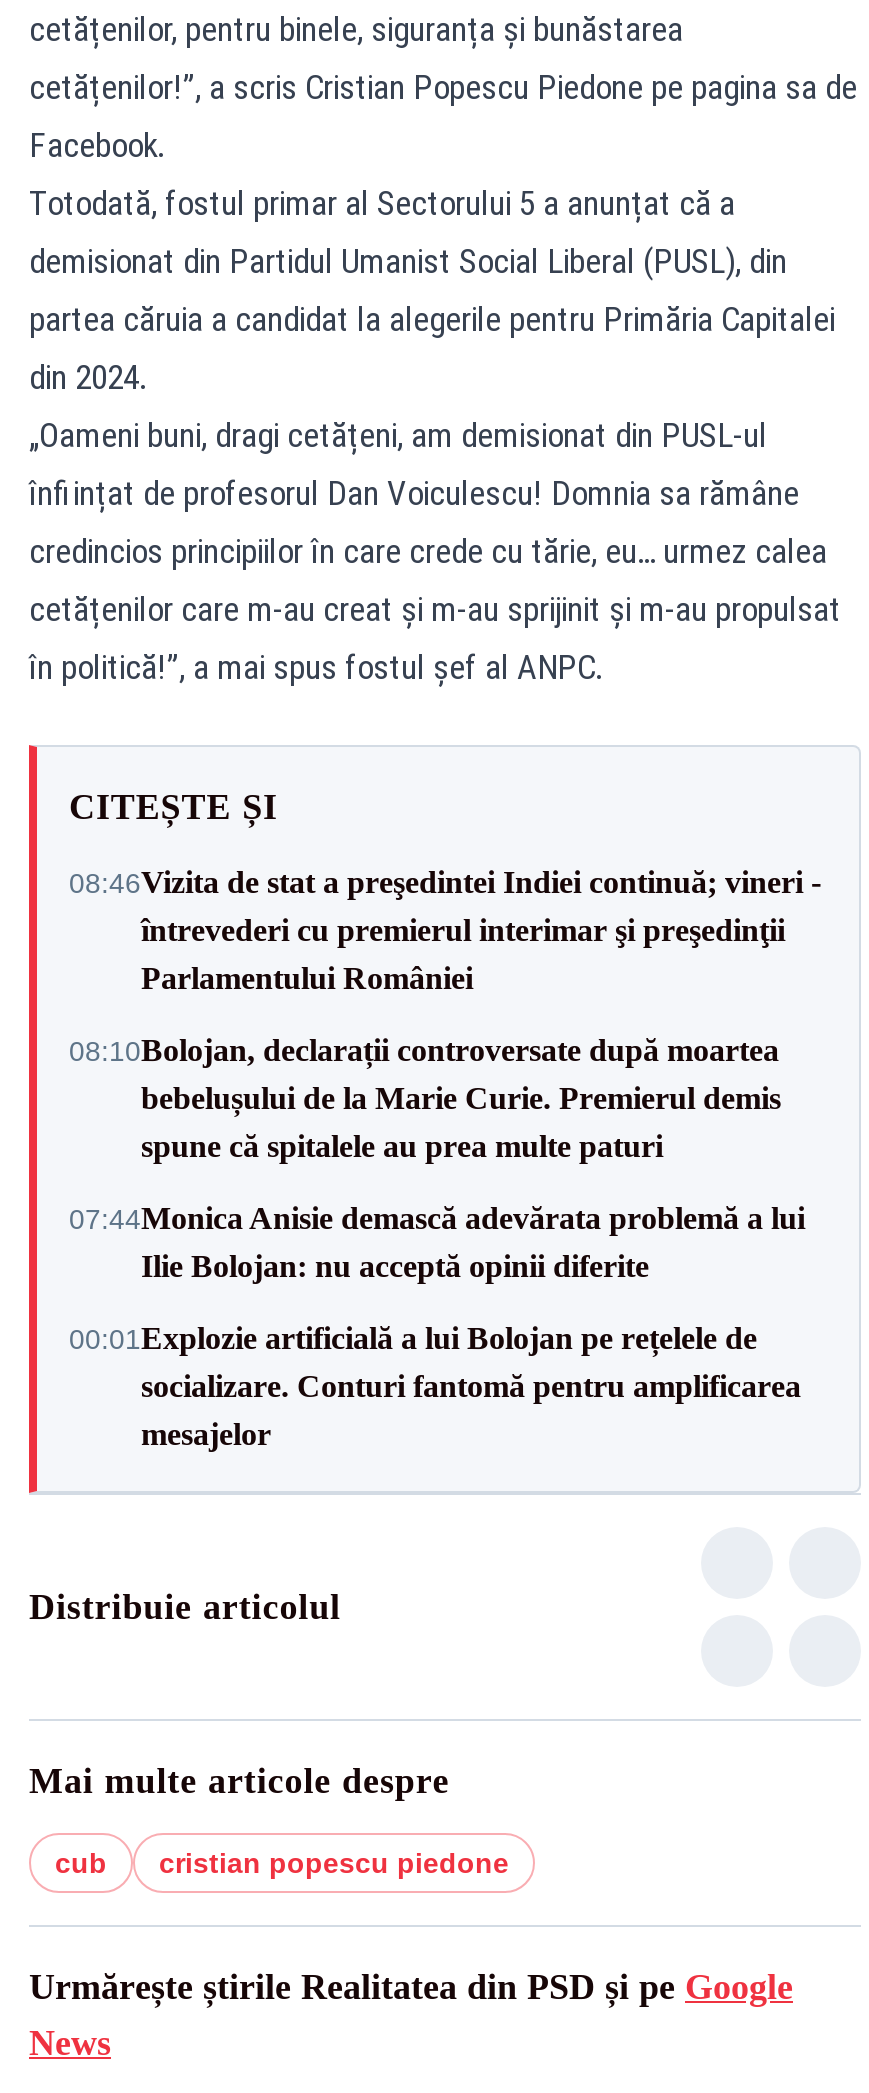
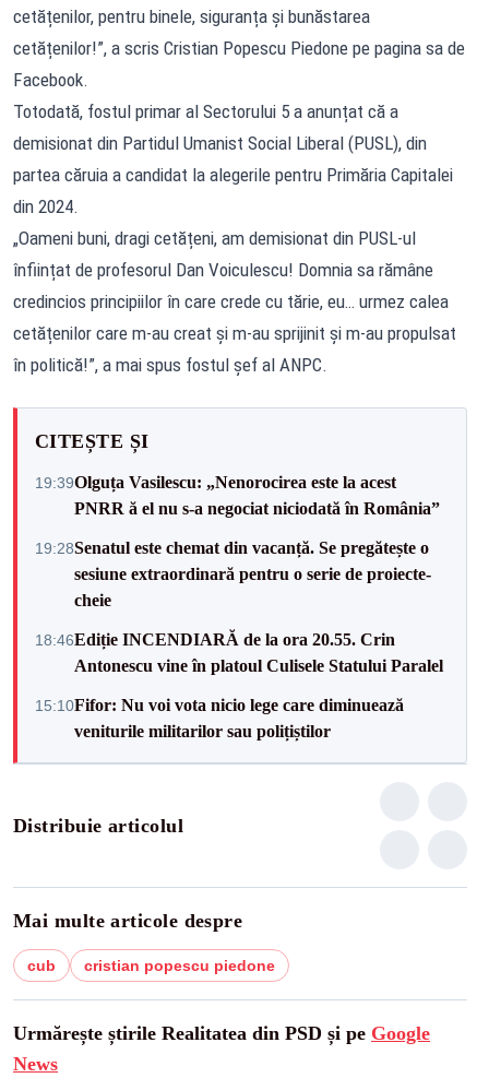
[69,865,821,995] 08:46Vizita de stat a preşedintei Indiei continuă; vineri - | întrevederi cu premierul interimar şi preşedinţii | Parlamentului României -> [35,472,440,517] 19:39Olguța Vasilescu: „Nenorocirea este la acest | PNRR ă el nu s-a negociat niciodată în România”
[69,1033,781,1163] 08:10Bolojan, declarații controversate după moartea | bebelușului de la Marie Curie. Premierul demis | spune că spitalele au prea multe paturi -> [35,538,431,609] 19:28Senatul este chemat din vacanță. Se pregătește o | sesiune extraordinară pentru o serie de proiecte- | cheie
[69,1201,805,1283] 07:44Monica Anisie demască adevărata problemă a lui | Ilie Bolojan: nu acceptă opinii diferite -> [35,630,443,674] 18:46Ediție INCENDIARĂ de la ora 20.55. Crin | Antonescu vine în platoul Culisele Statului Paralel
[69,1321,801,1451] 00:01Explozie artificială a lui Bolojan pe rețelele de | socializare. Conturi fantomă pentru amplificarea | mesajelor -> [35,695,404,740] 15:10Fifor: Nu voi vota nicio lege care diminuează | veniturile militarilor sau polițiștilor

